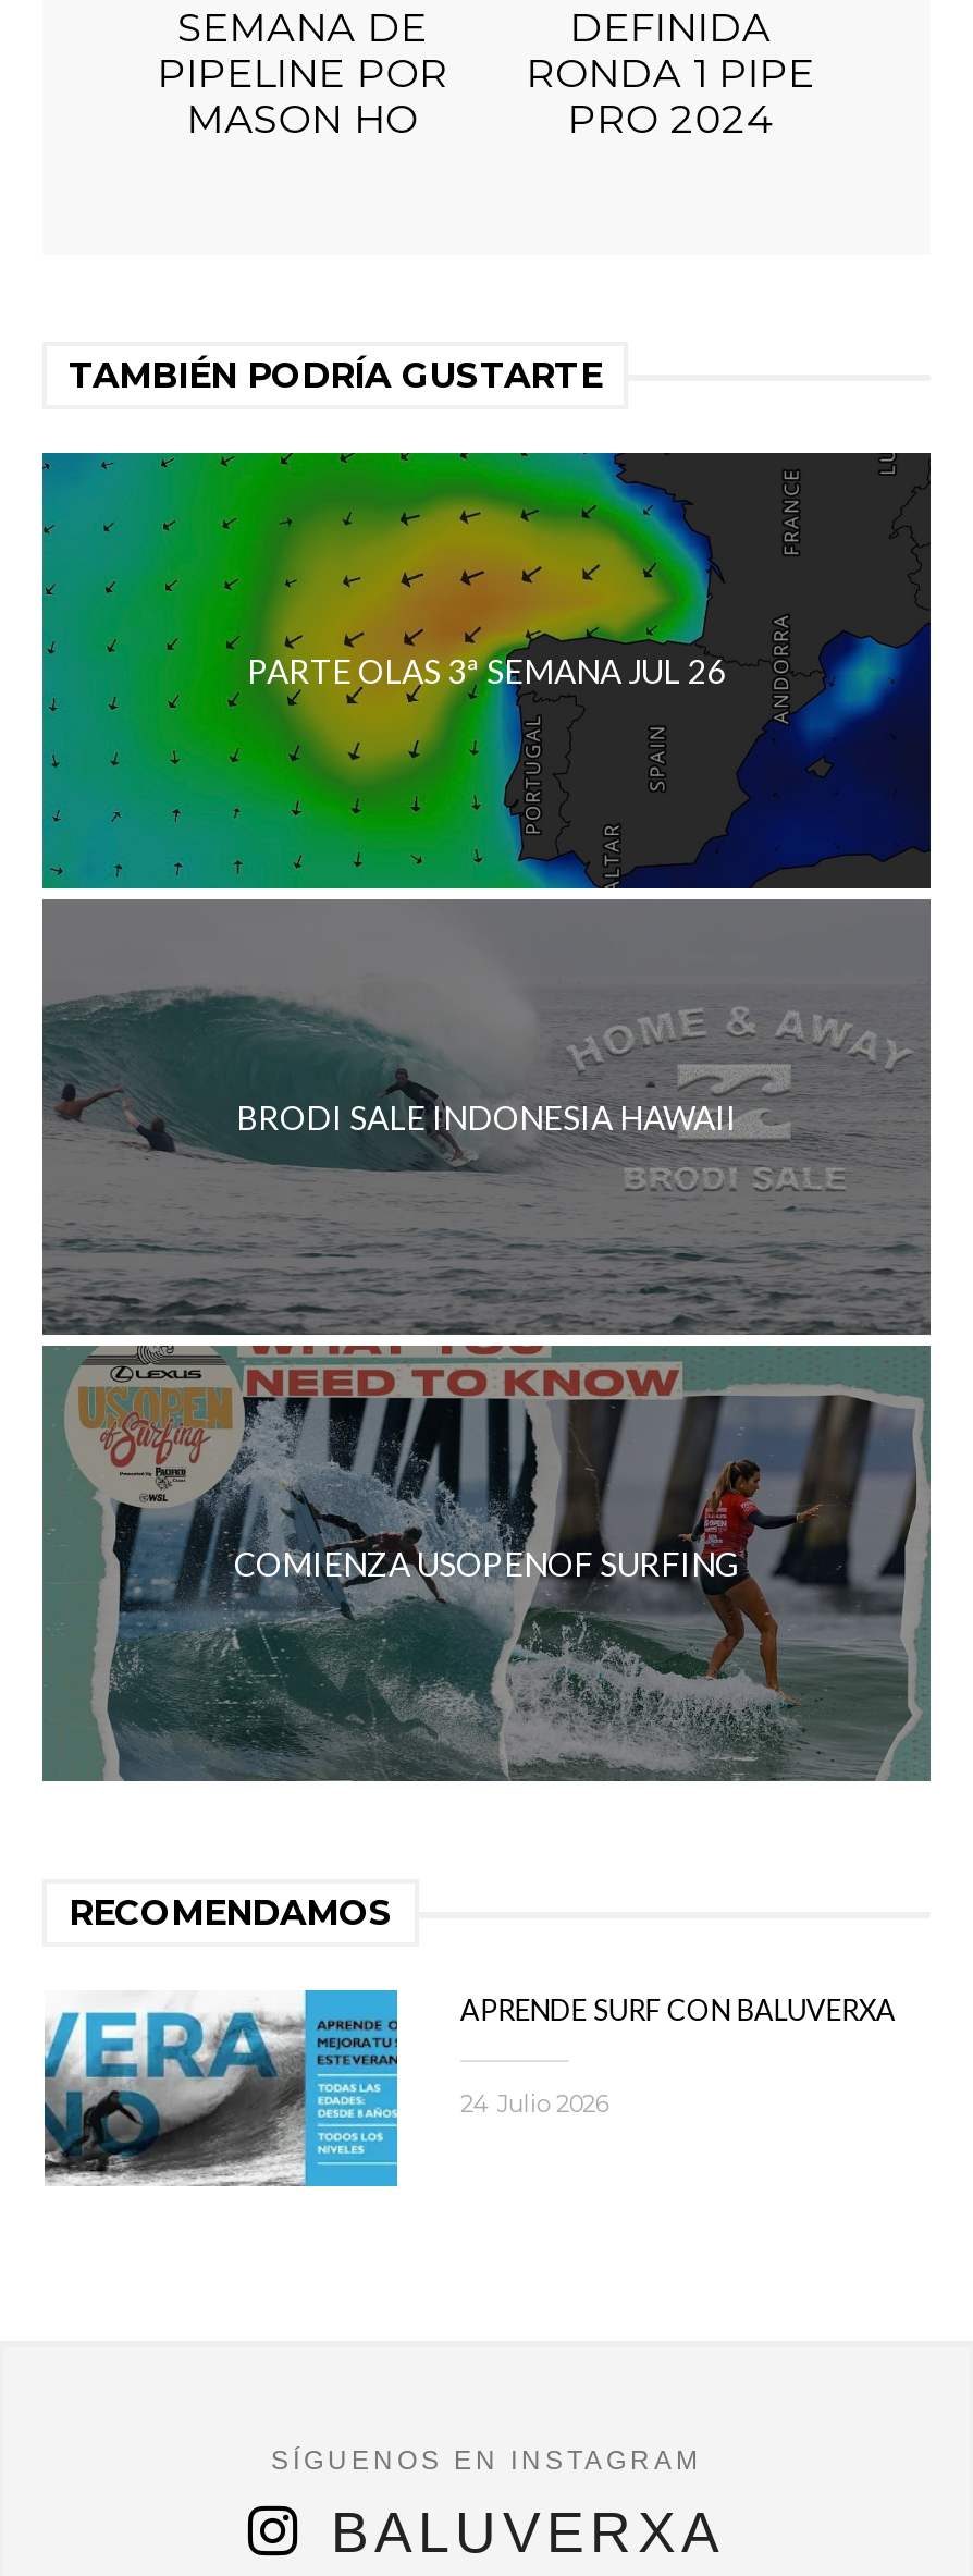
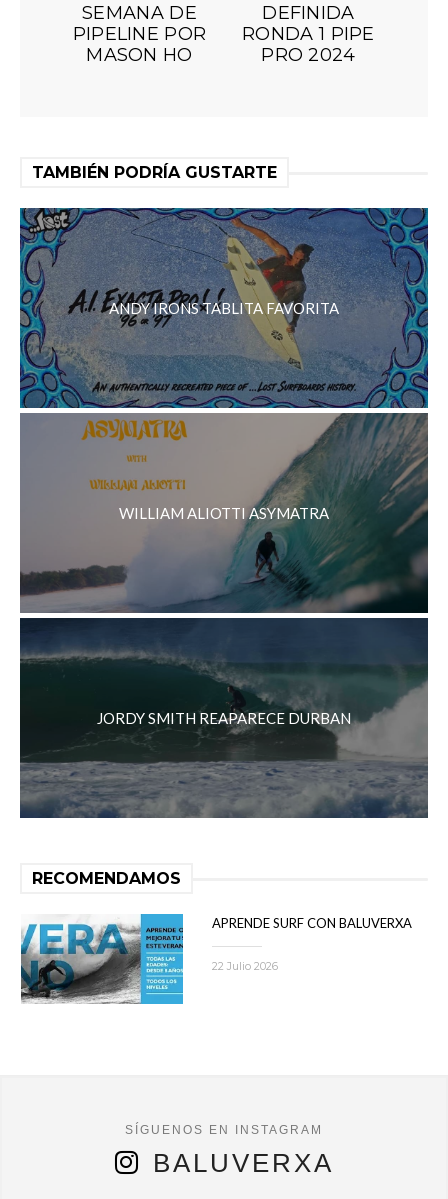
[42,451,933,1781] [image] | PARTE OLAS 3ª SEMANA JUL 26 -> [19,207,429,818] [image] | ANDY IRONS TABLITA FAVORITA
[236,1097,737,1136] BRODI SALE INDONESIA HAWAII -> [119,504,329,522] WILLIAM ALIOTTI ASYMATRA
[234,1543,739,1582] COMIENZA USOPENOF SURFING -> [97,709,351,727] JORDY SMITH REAPARECE DURBAN
[460,2087,608,2118] 24 Julio 2026 -> [212,959,278,973] 22 Julio 2026

